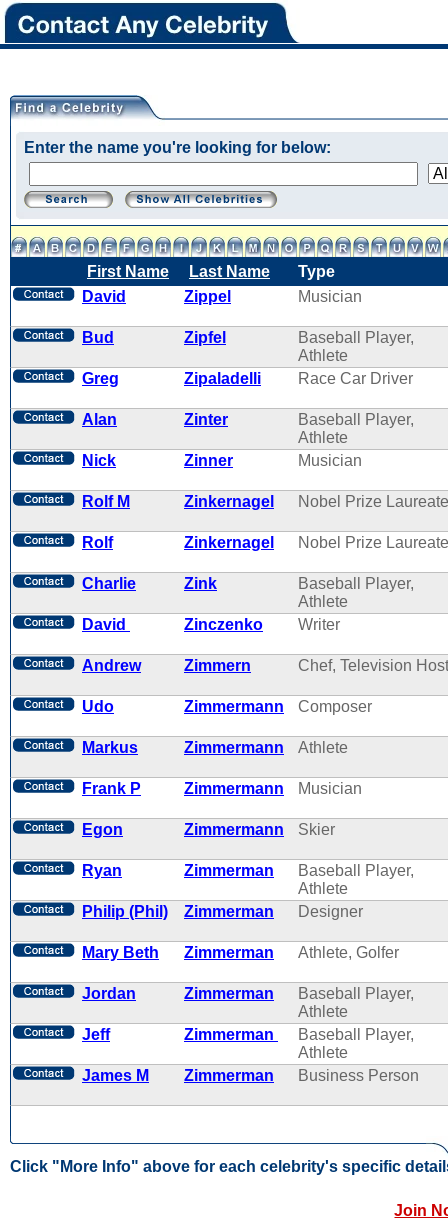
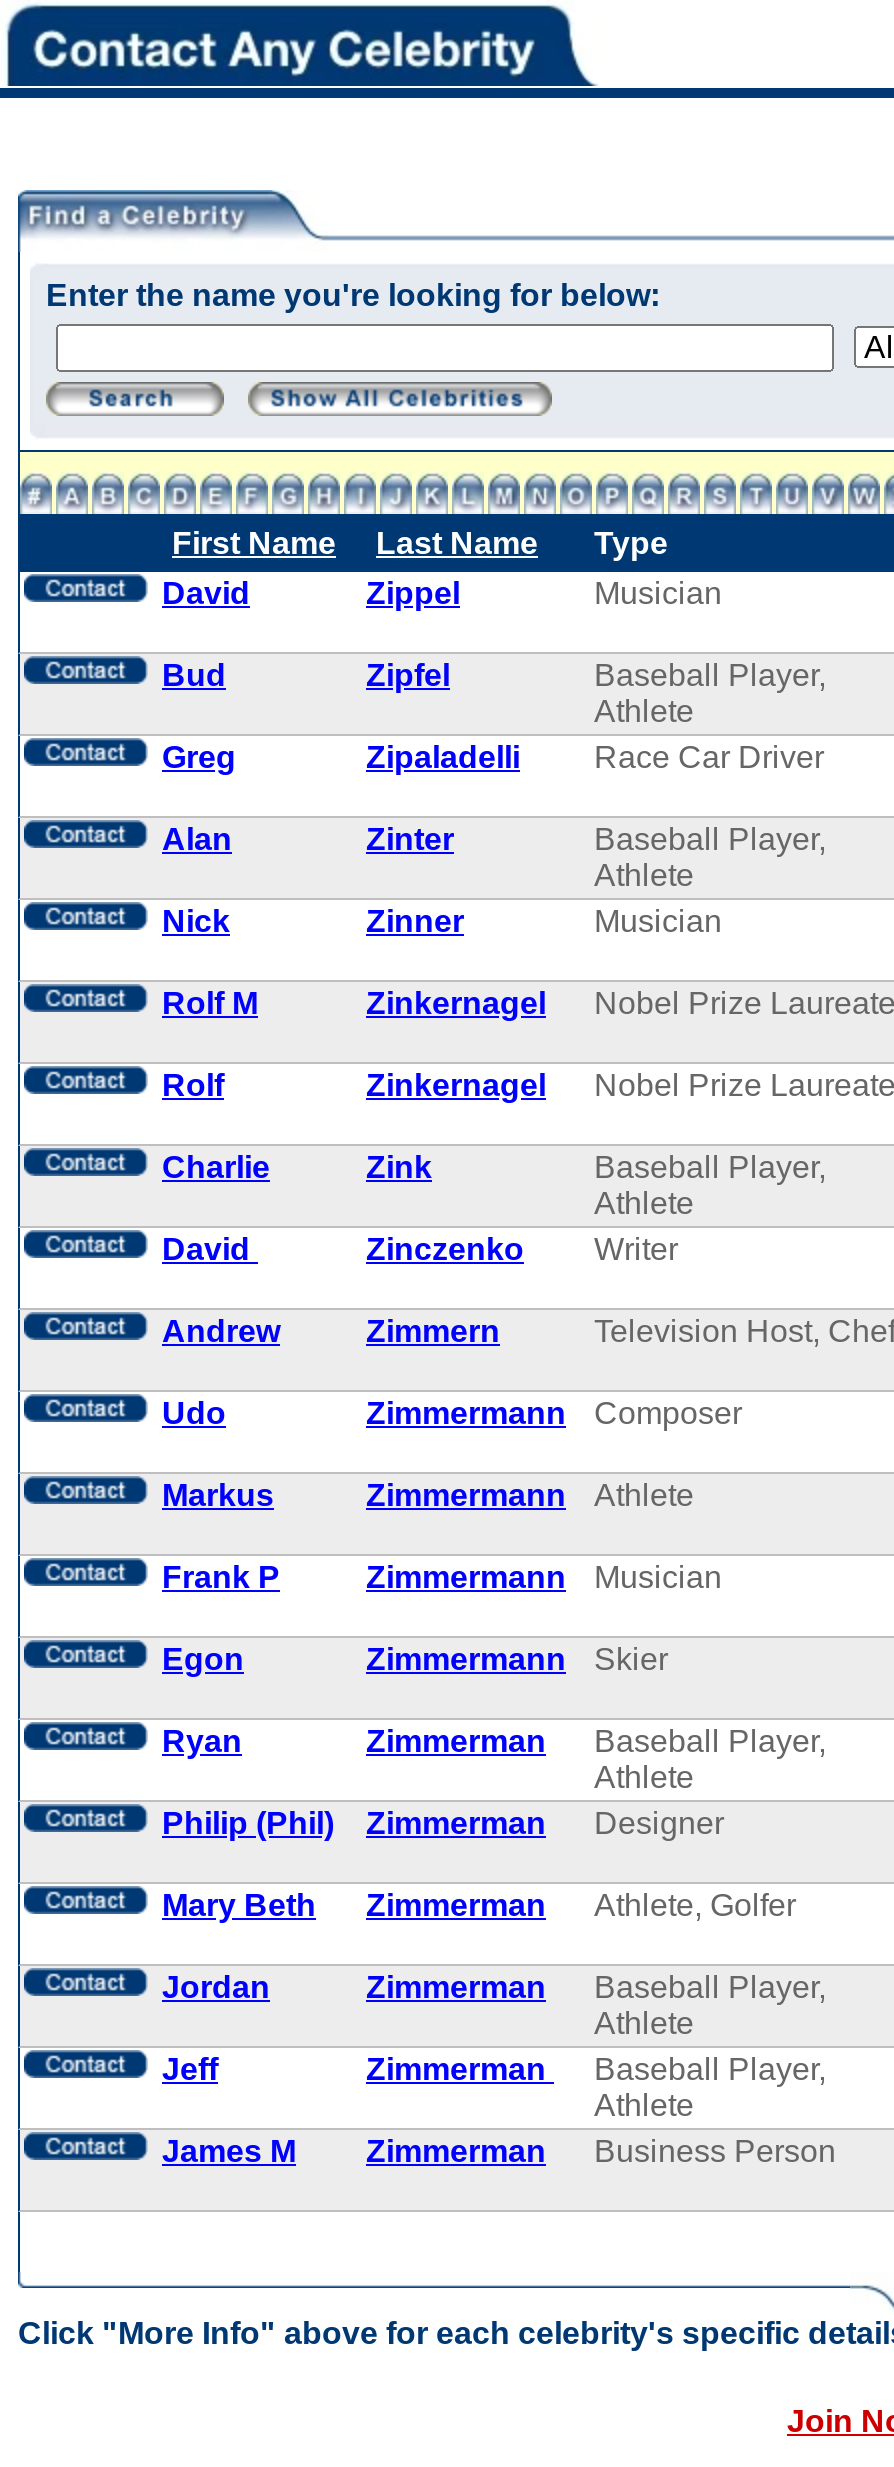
[298,657,448,674] Chef, Television Host -> [594,1314,894,1348] Television Host, Chef

